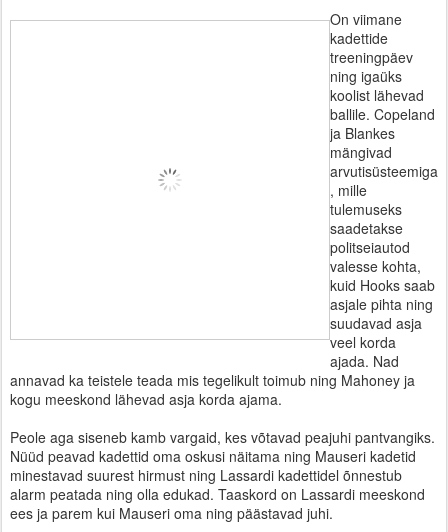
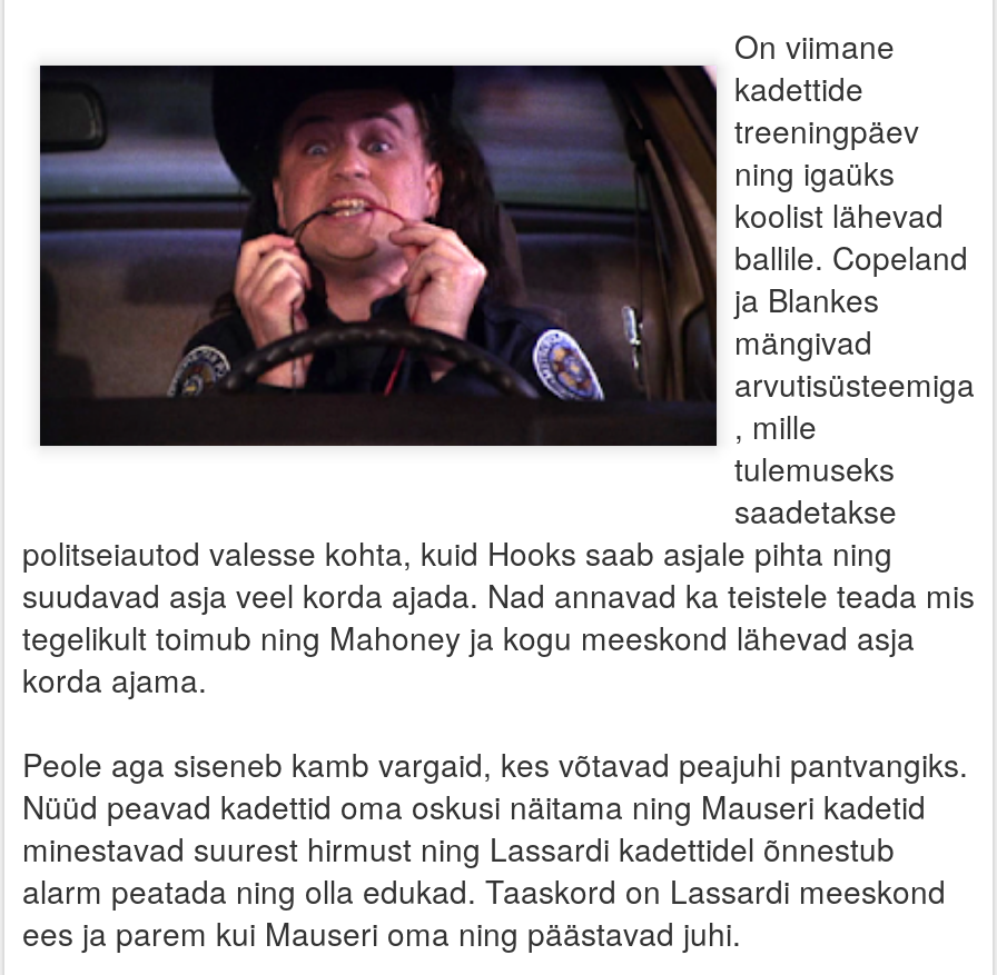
none -> [38,63,719,448] [image]

